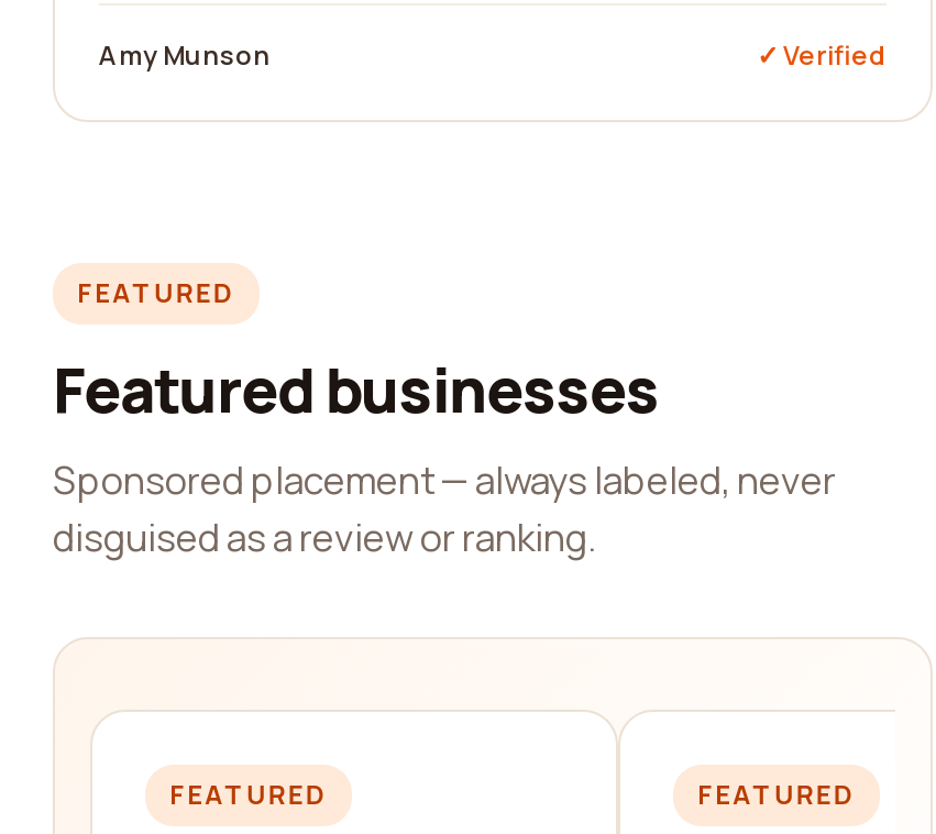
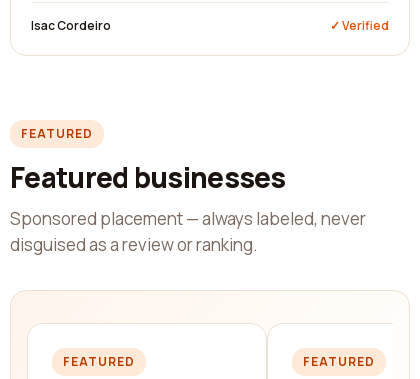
[99,36,271,74] Amy Munson -> [31,17,111,34] Isac Cordeiro

